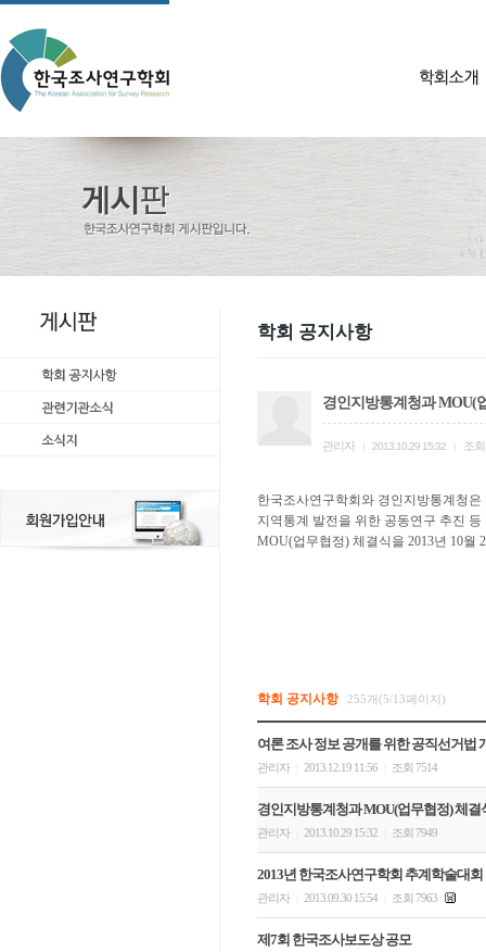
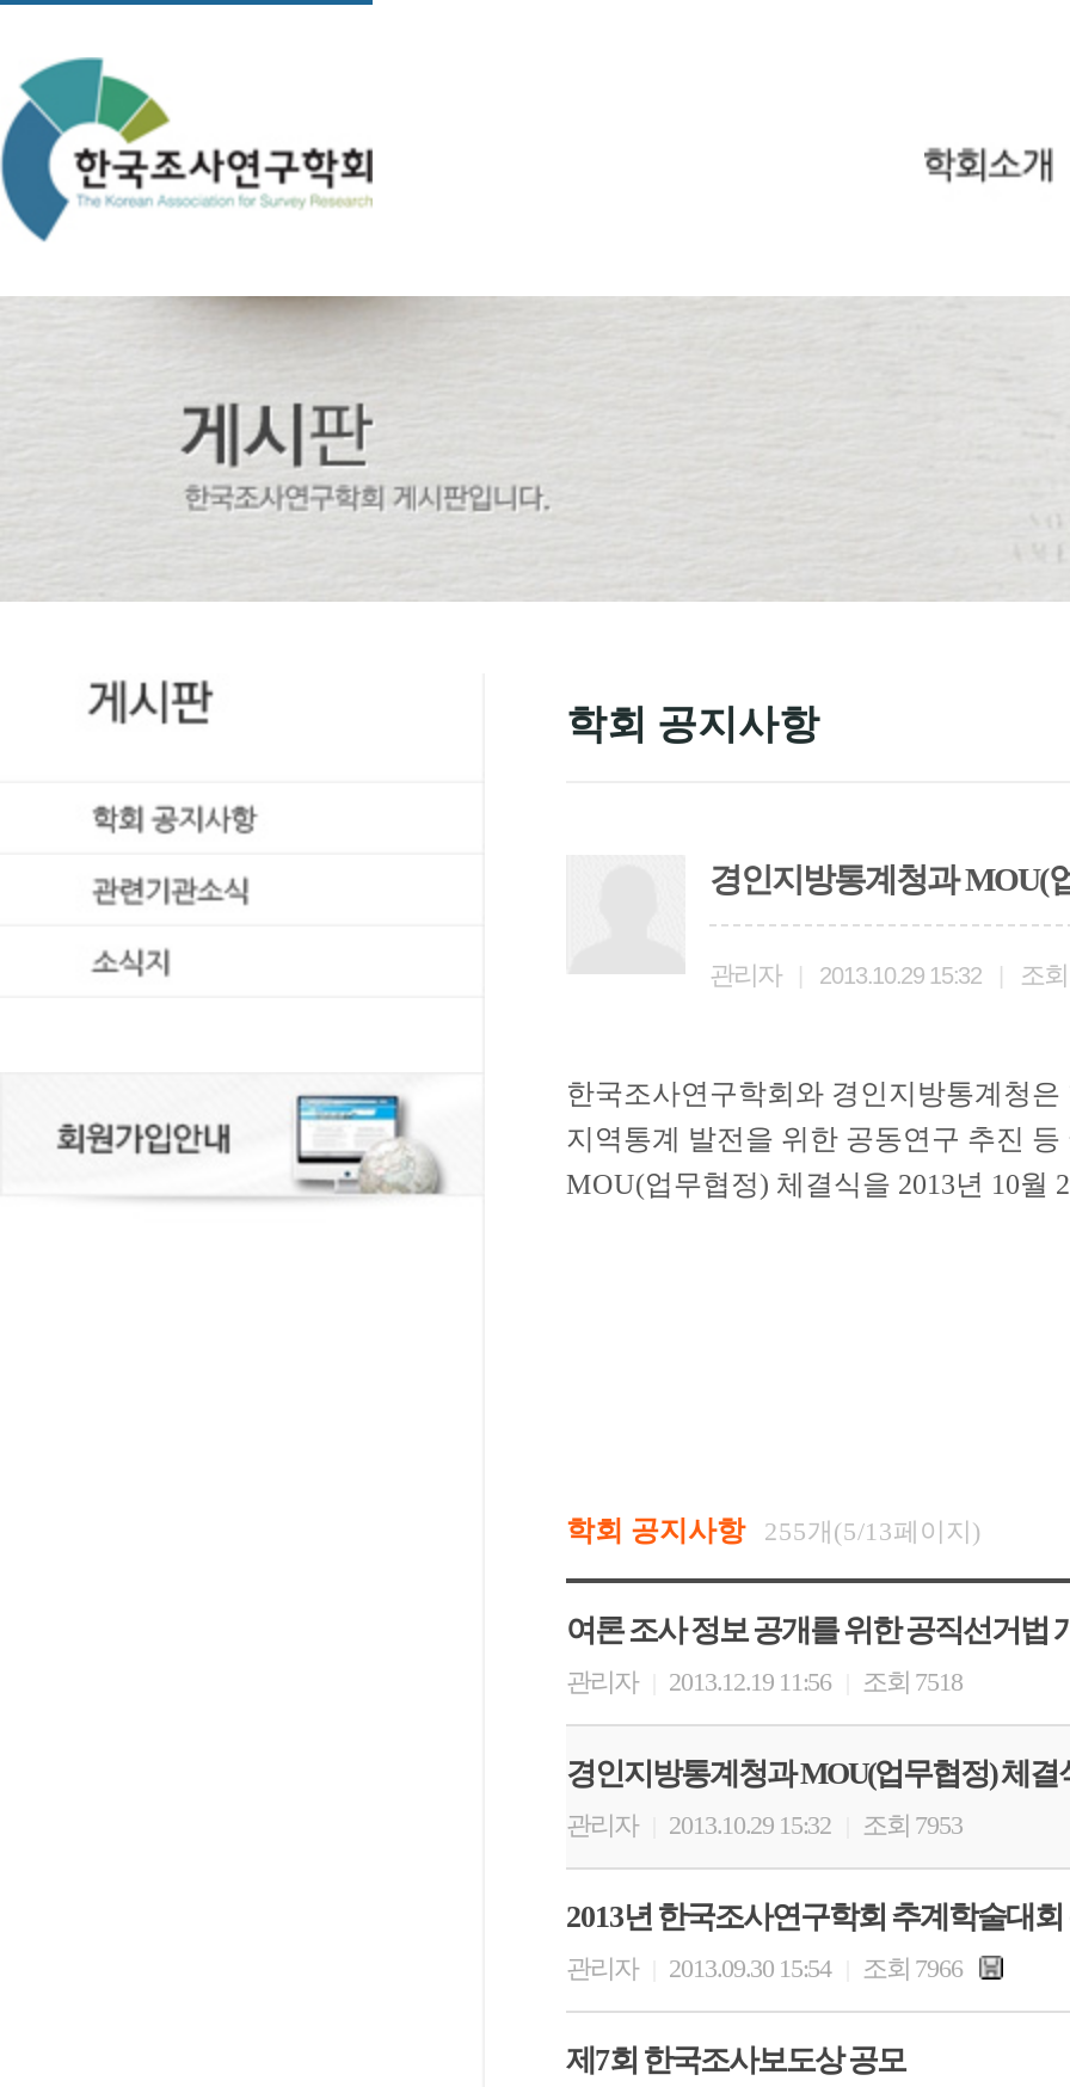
[257,761,437,774] 관리자 2013.12.19 11:56 조회 7514 -> [566,1667,963,1695] 관리자 2013.12.19 11:56 조회 7518
[257,826,437,839] 관리자 2013.10.29 15:32 조회 7949 -> [566,1810,963,1839] 관리자 2013.10.29 15:32 조회 7953
[257,891,439,904] 관리자 2013.09.30 15:54 조회 7963 -> [566,1953,967,1982] 관리자 2013.09.30 15:54 조회 7966

